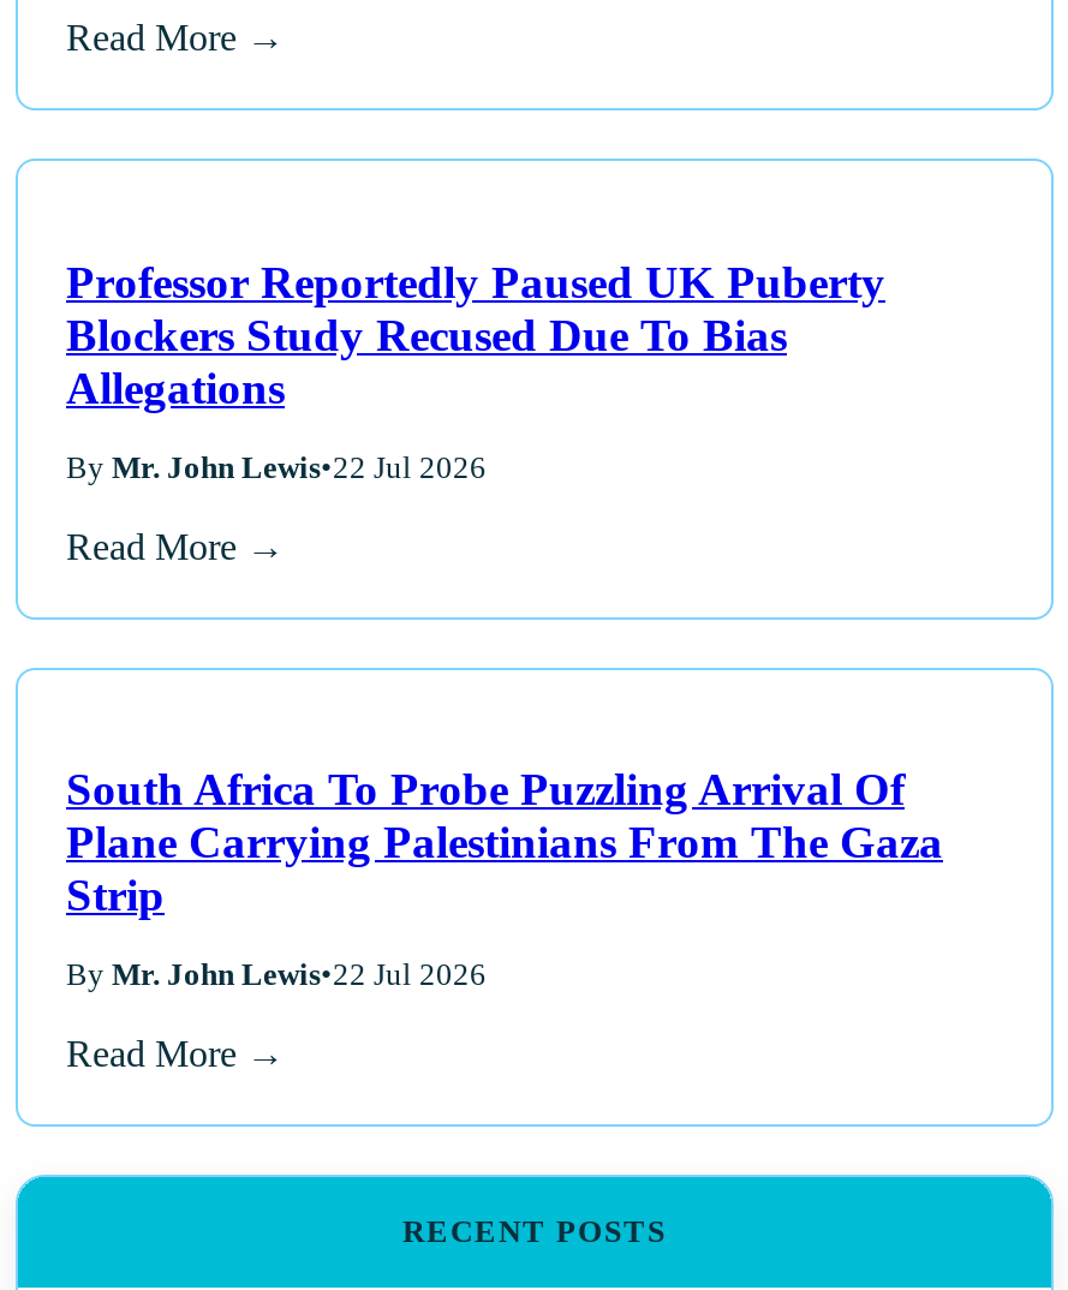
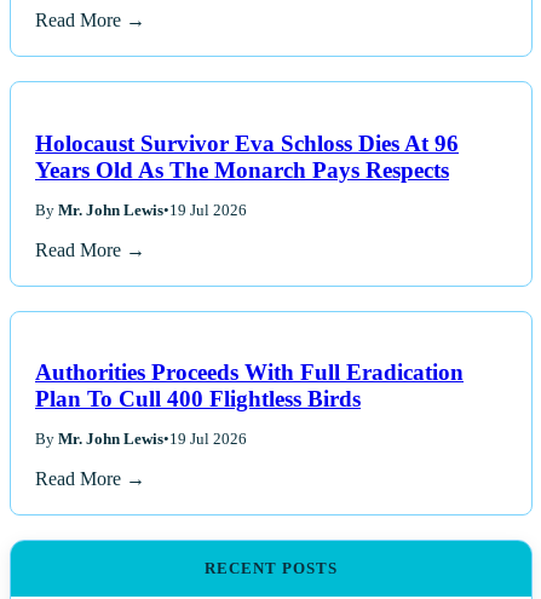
[66,256,885,412] Professor Reportedly Paused UK Puberty | Blockers Study Recused Due To Bias | Allegations -> [35,130,459,182] Holocaust Survivor Eva Schloss Dies At 96 | Years Old As The Monarch Pays Respects
[66,451,487,484] By Mr. John Lewis•22 Jul 2026 -> [35,202,247,219] By Mr. John Lewis•19 Jul 2026
[66,763,943,920] South Africa To Probe Puzzling Arrival Of | Plane Carrying Palestinians From The Gaza | Strip -> [35,359,464,411] Authorities Proceeds With Full Eradication | Plan To Cull 400 Flightless Birds
[66,958,487,992] By Mr. John Lewis•22 Jul 2026 -> [35,431,247,447] By Mr. John Lewis•19 Jul 2026

